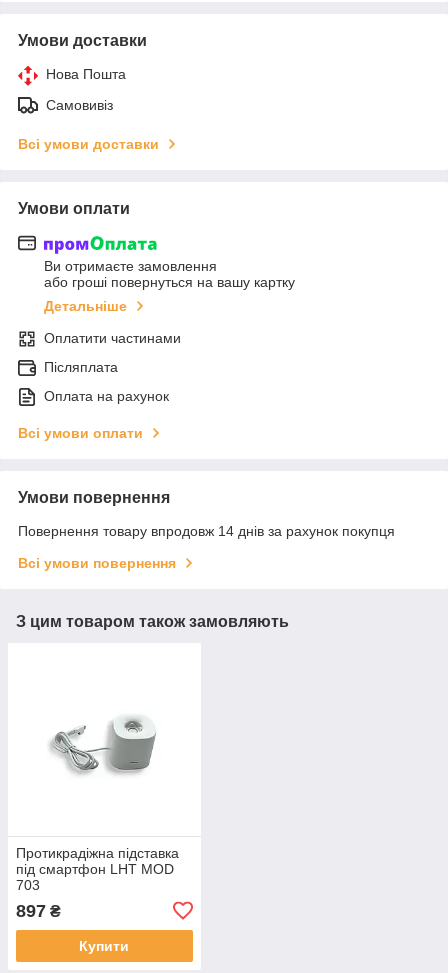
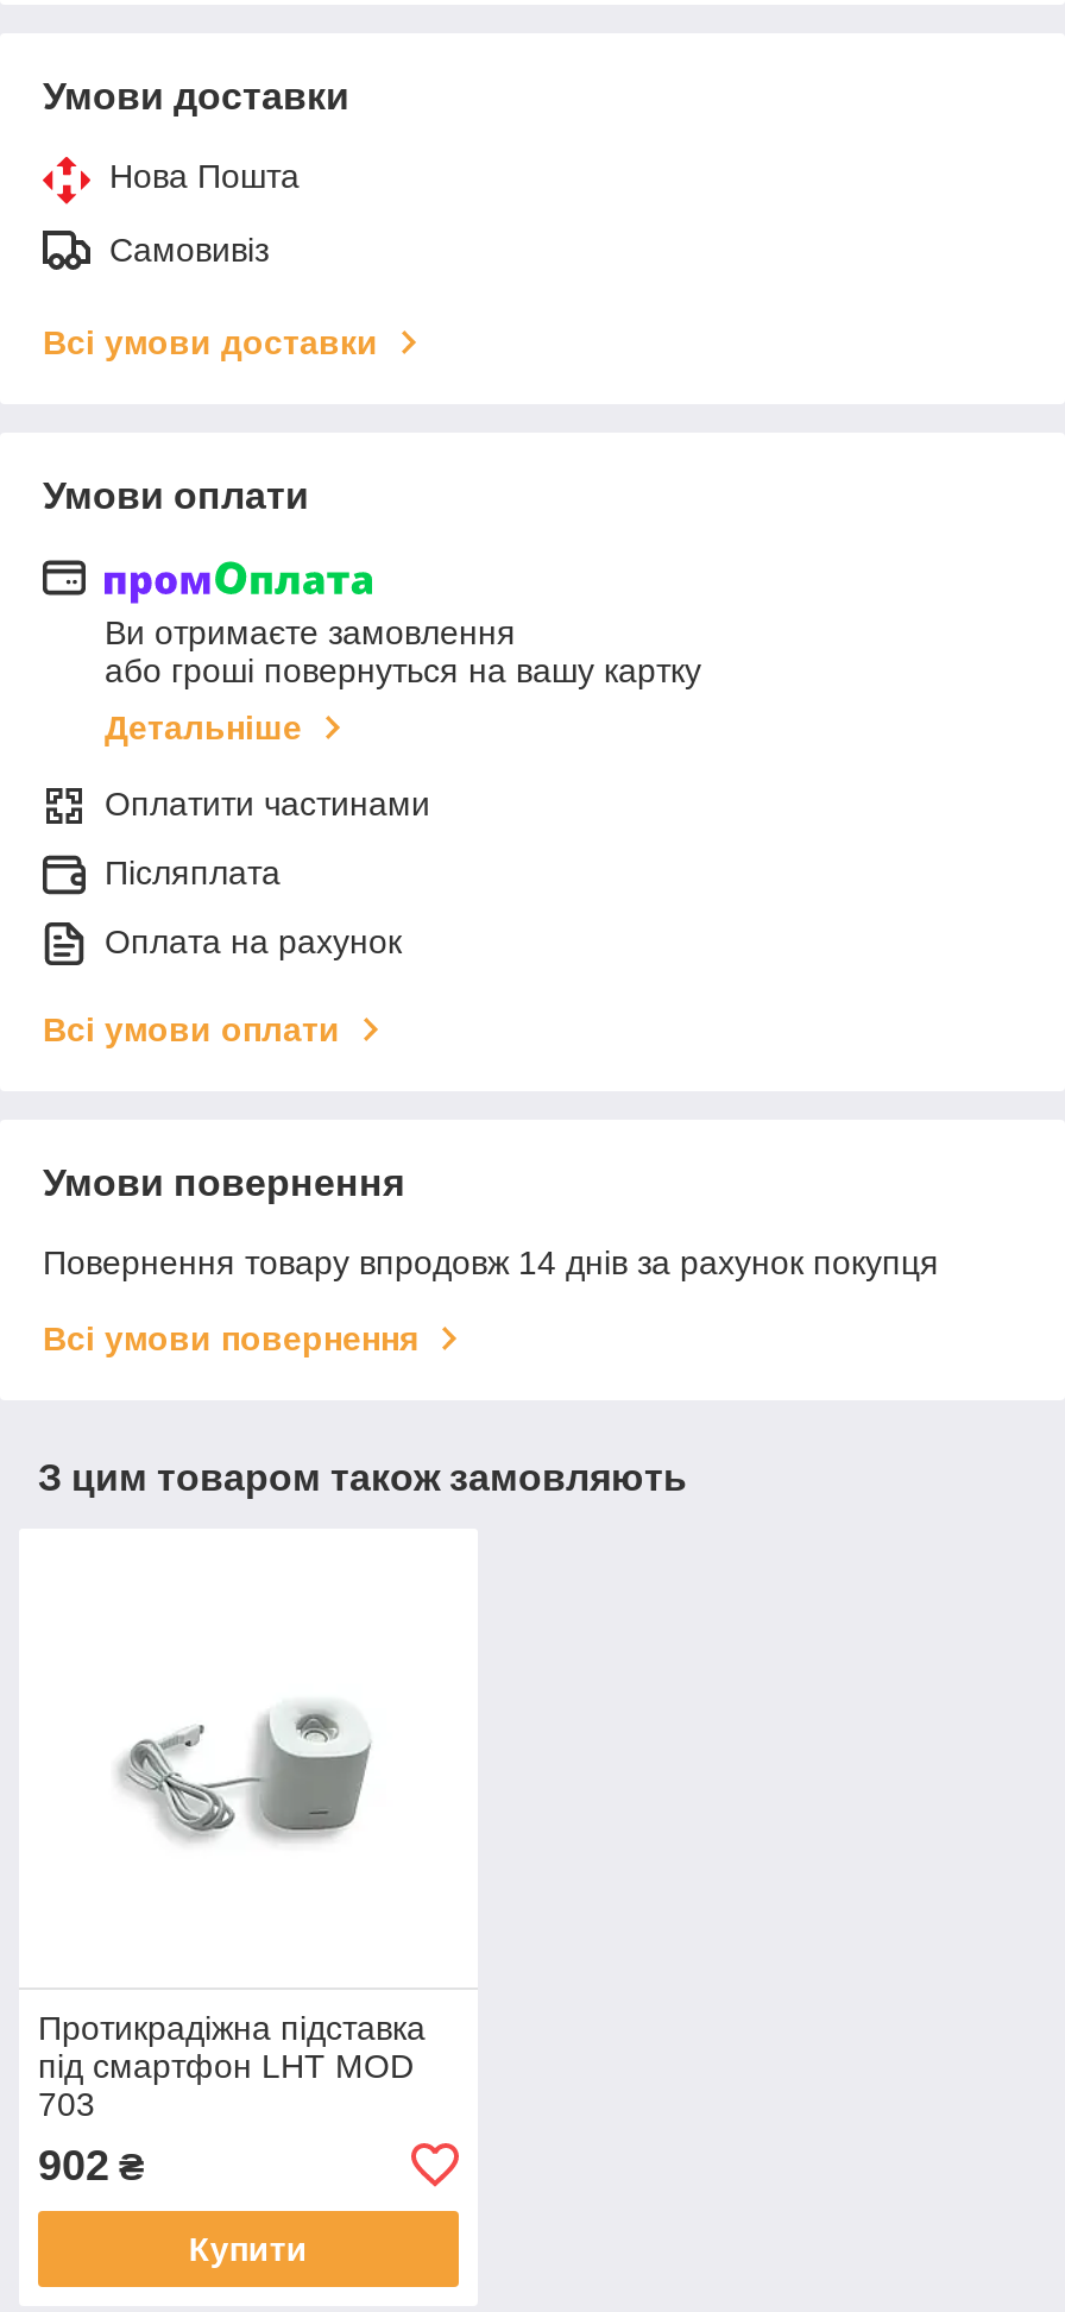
[16,901,61,921] 897 ₴ -> [38,2142,145,2189] 902 ₴

